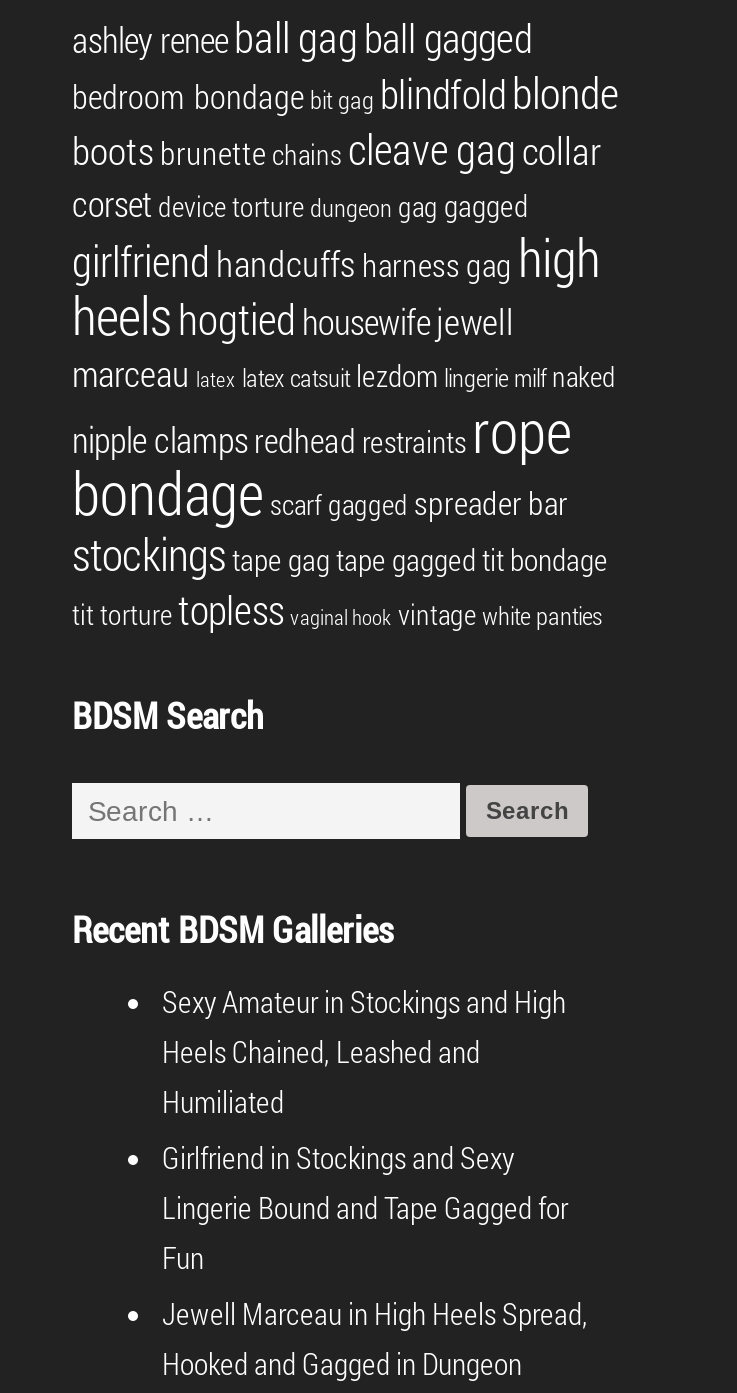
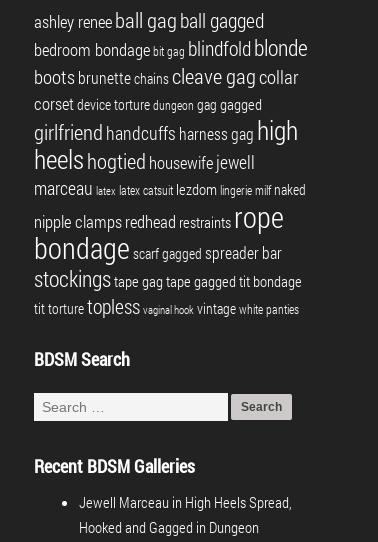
[162,982,568,1278] Sexy Amateur in Stockings and High | Heels Chained, Leashed and | Humiliated | Girlfriend in Stockings and Sexy | Lingerie Bound and Tape Gagged for | Fun -> none

